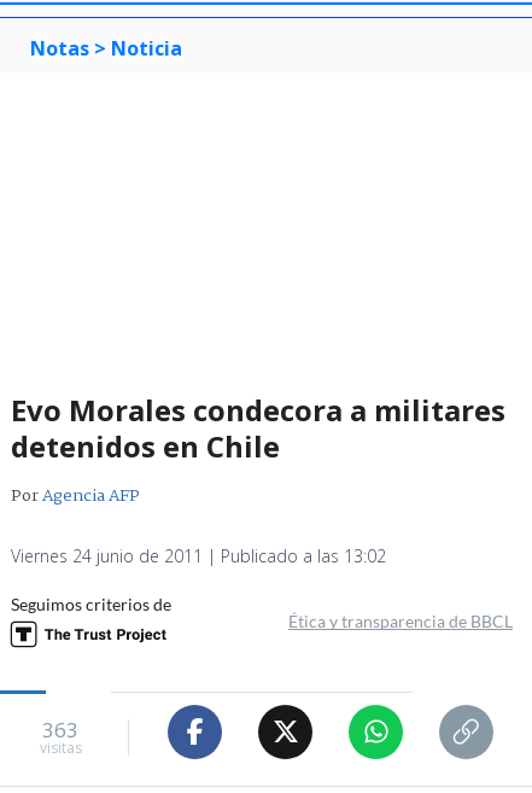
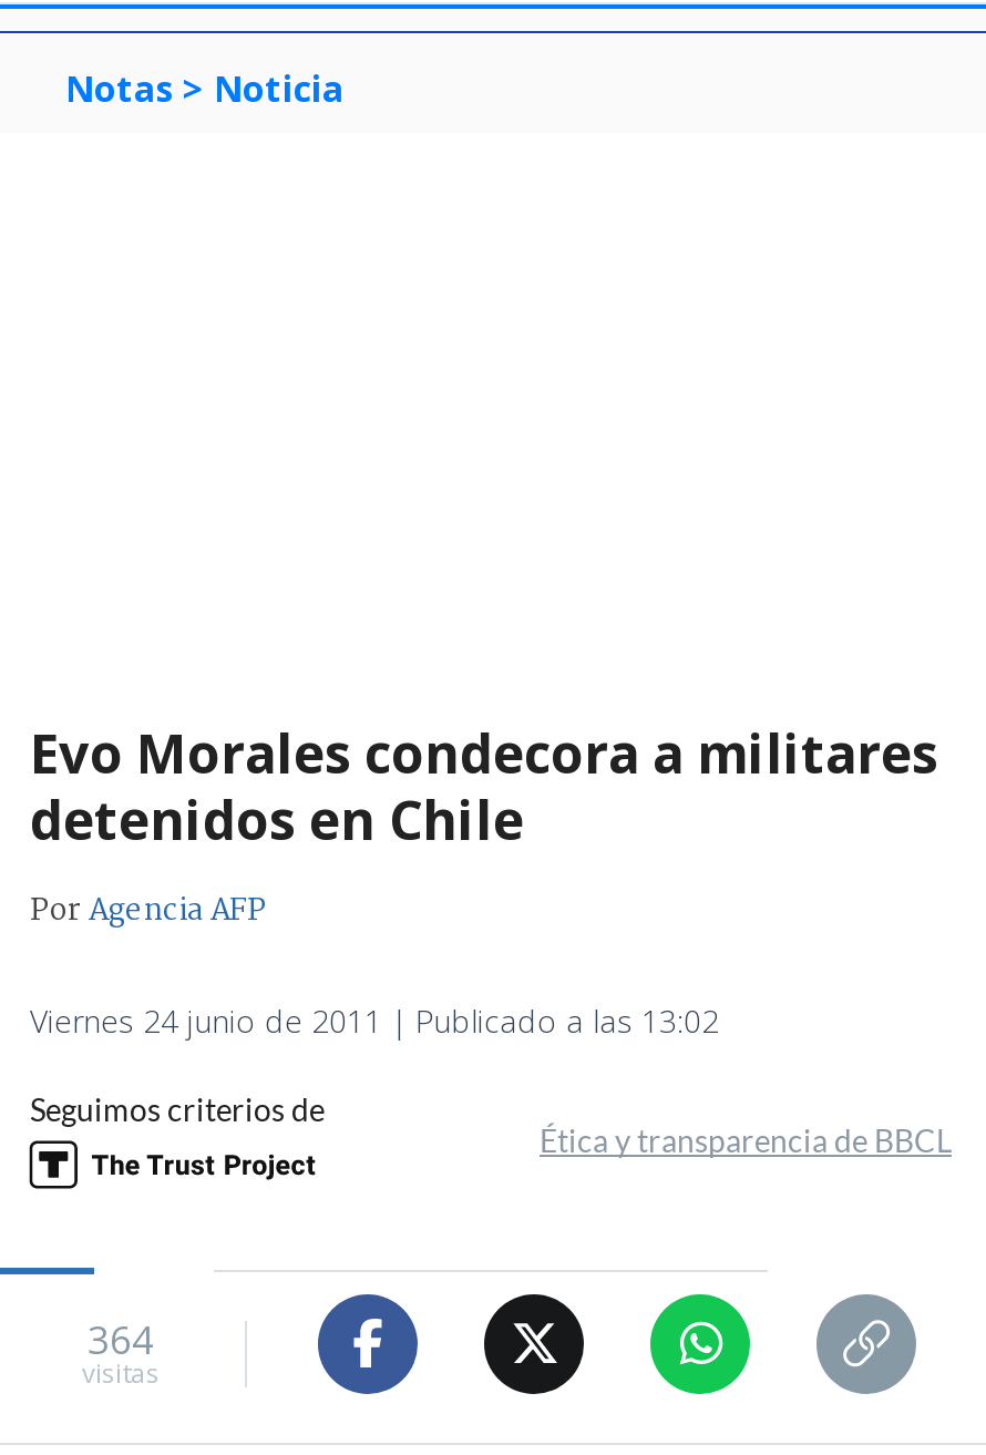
[42,716,78,744] 363 -> [88,1315,154,1366] 364

